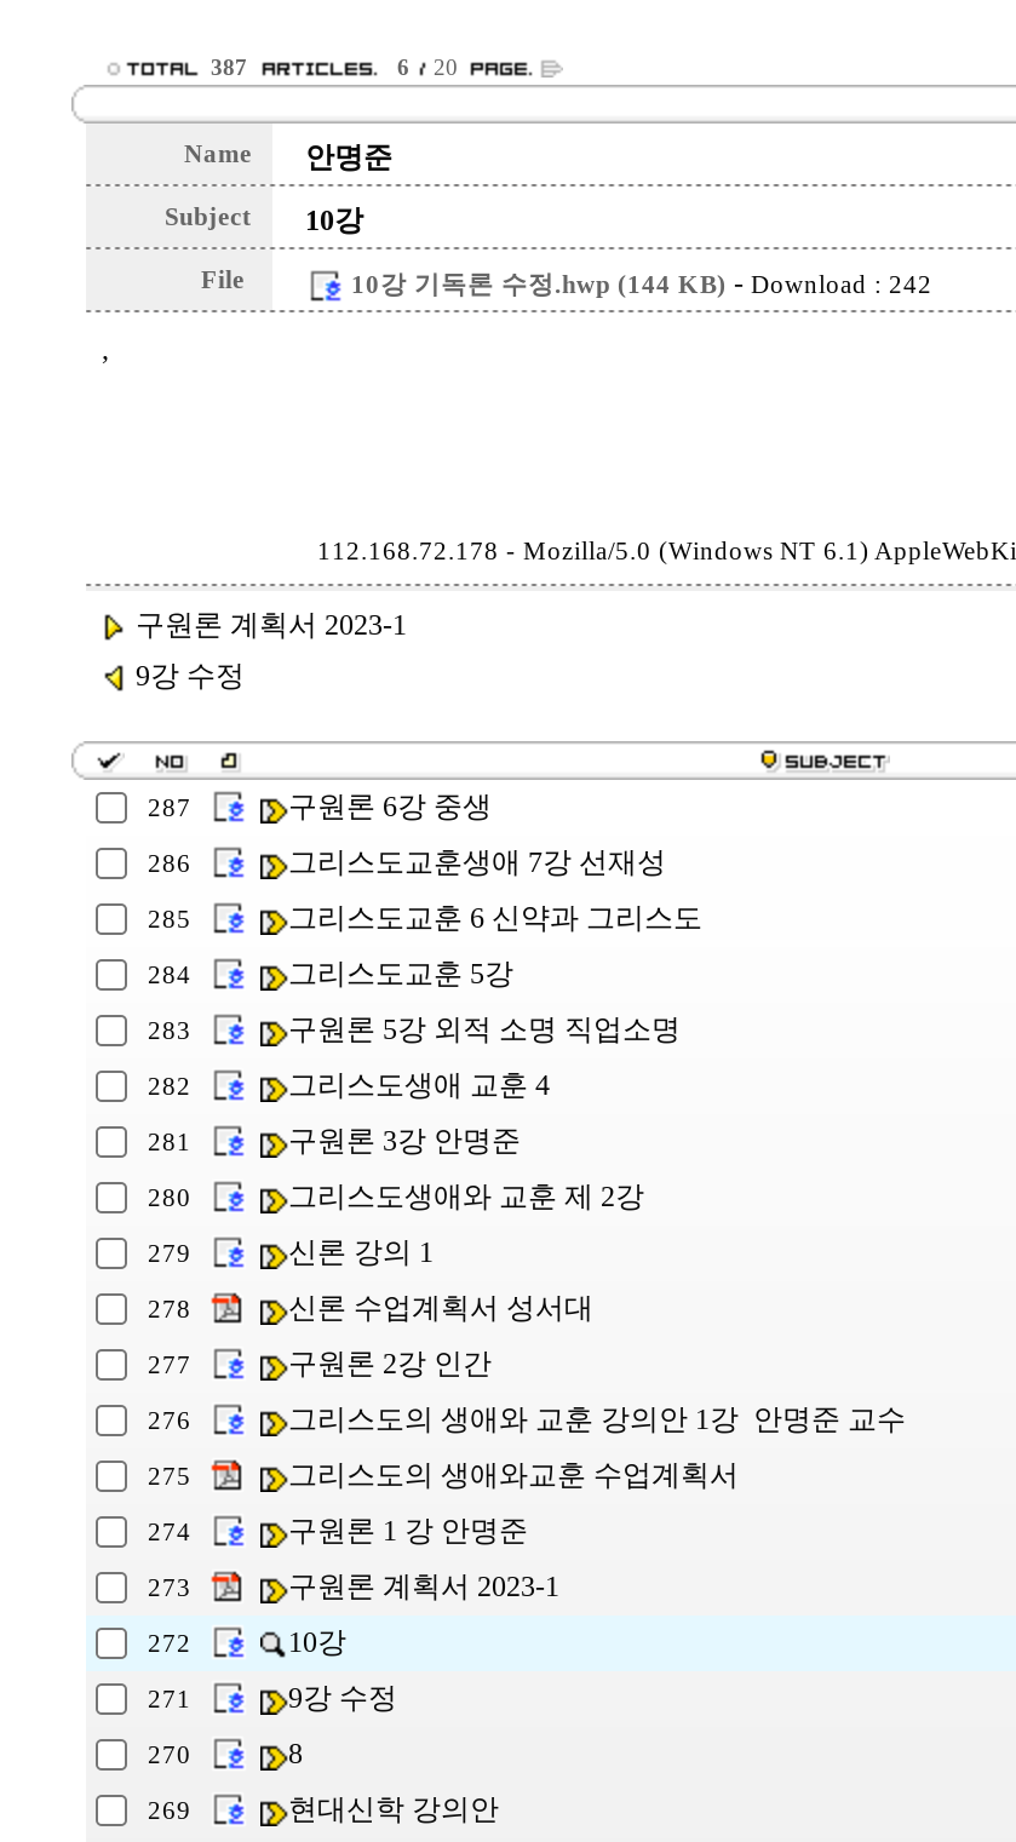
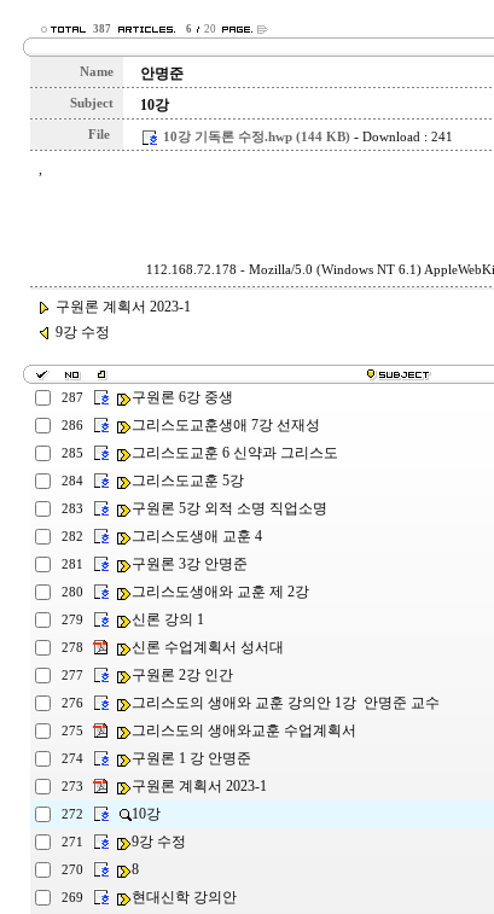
[351,266,932,300] 10강 기독론 수정.hwp (144 KB) - Download : 242 -> [162,128,452,145] 10강 기독론 수정.hwp (144 KB) - Download : 241

